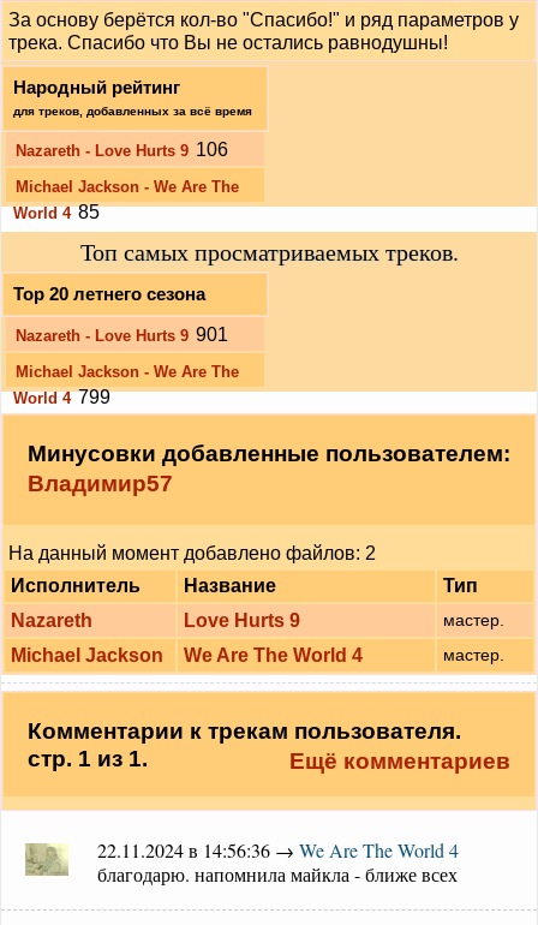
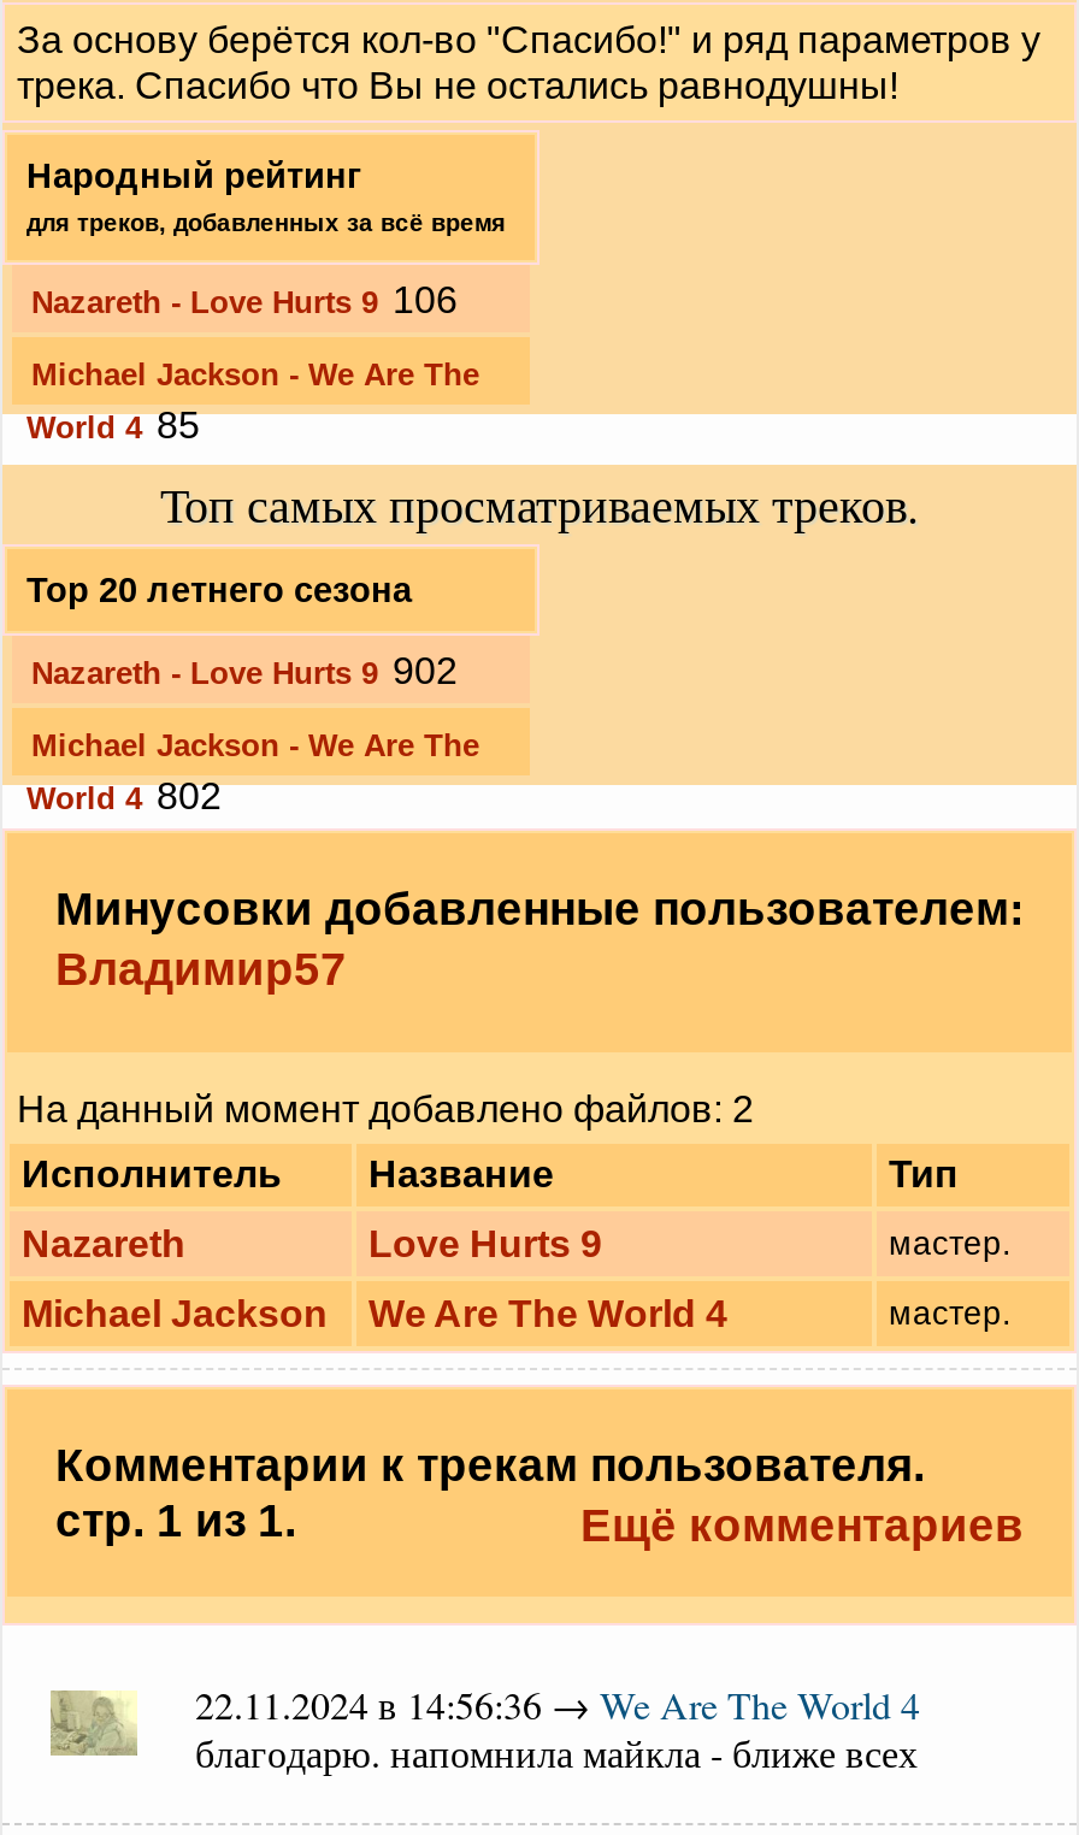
[16,324,228,345] Nazareth - Love Hurts 9 901 -> [31,650,458,691] Nazareth - Love Hurts 9 902
[13,387,110,407] World 4 799 -> [26,775,222,816] World 4 802

